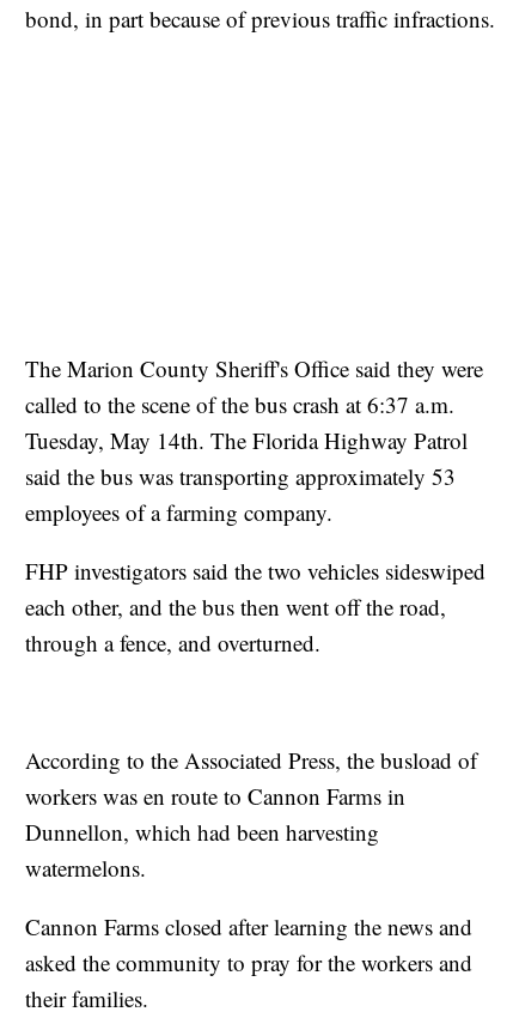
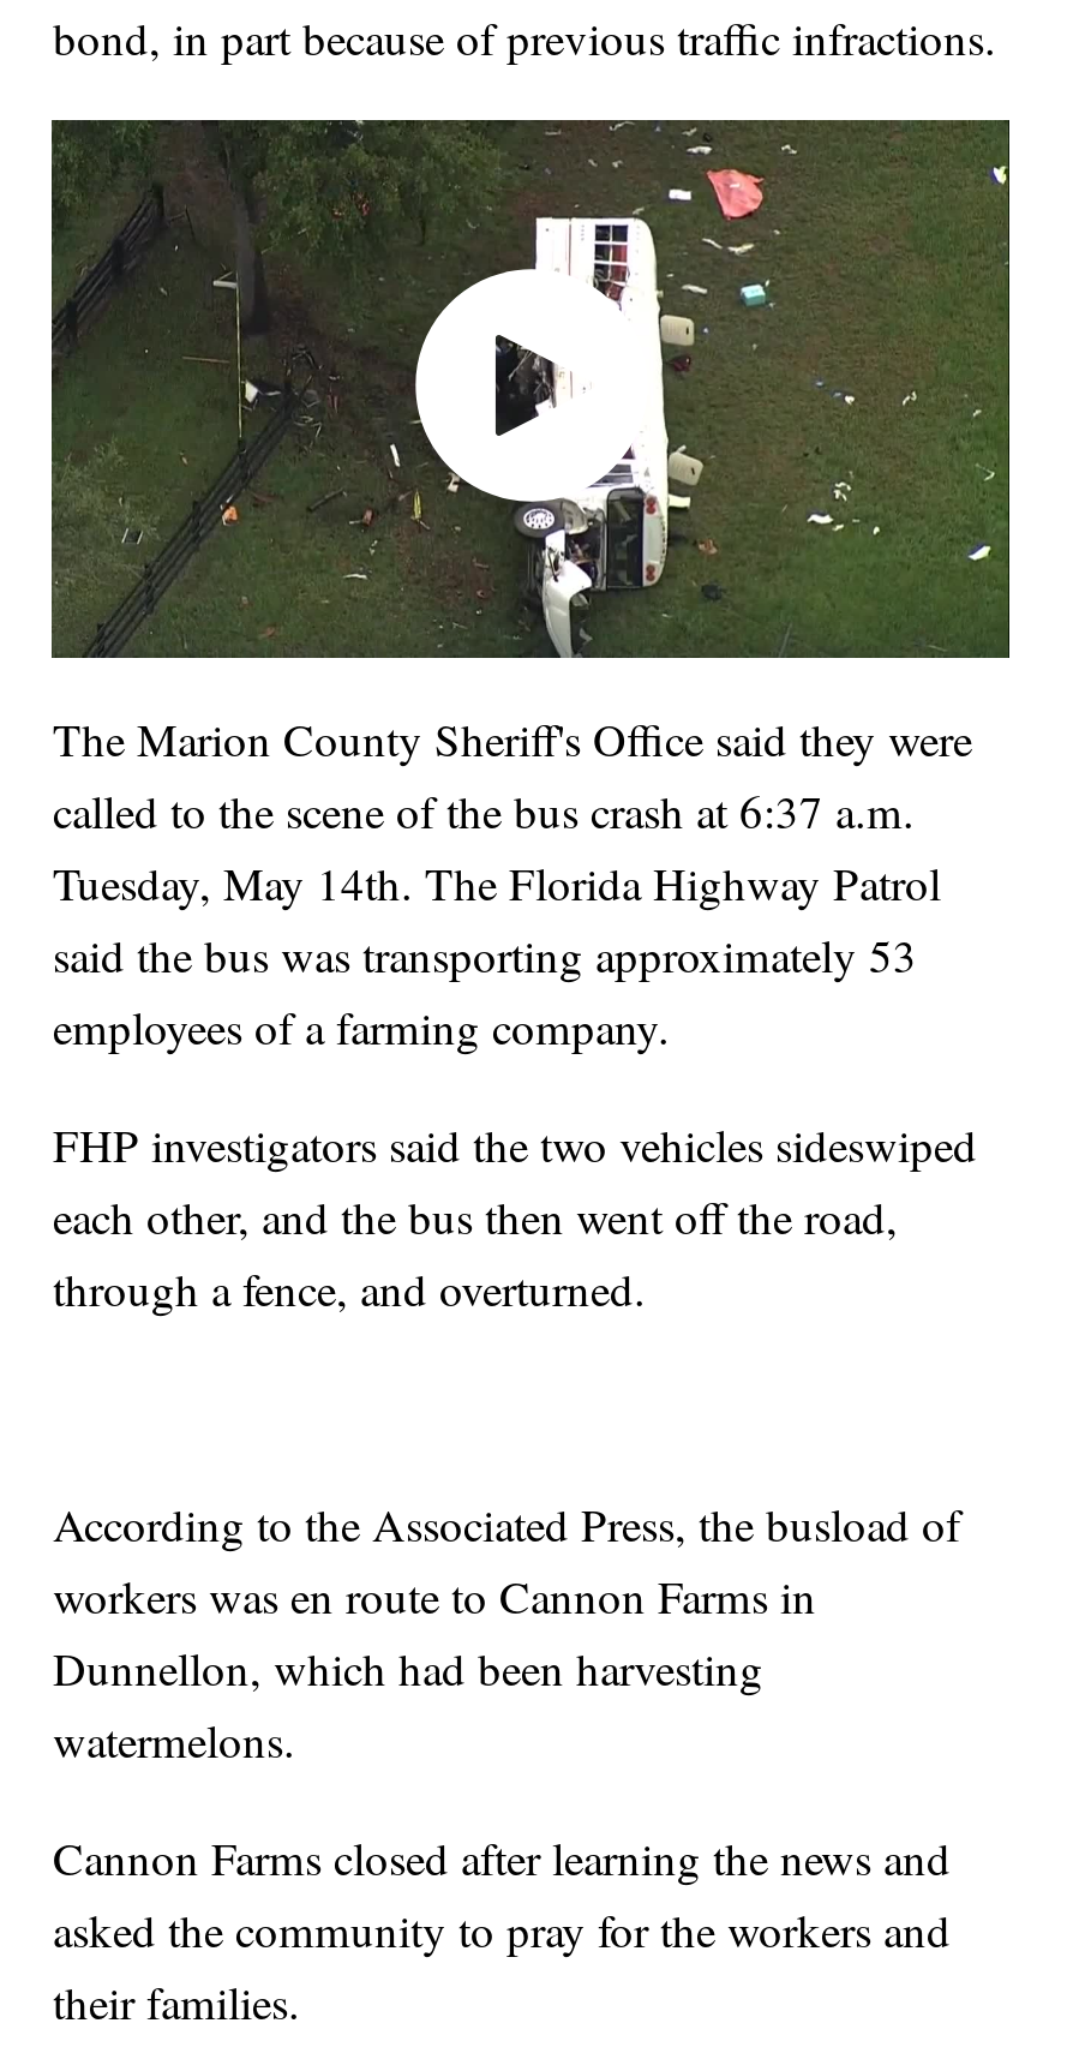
none -> [49,118,1012,660] [image]

